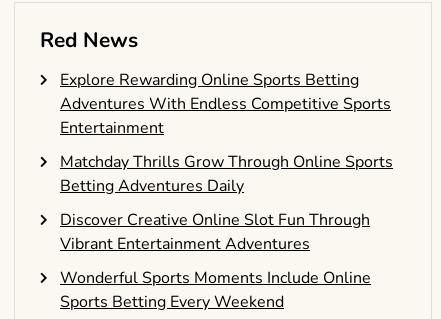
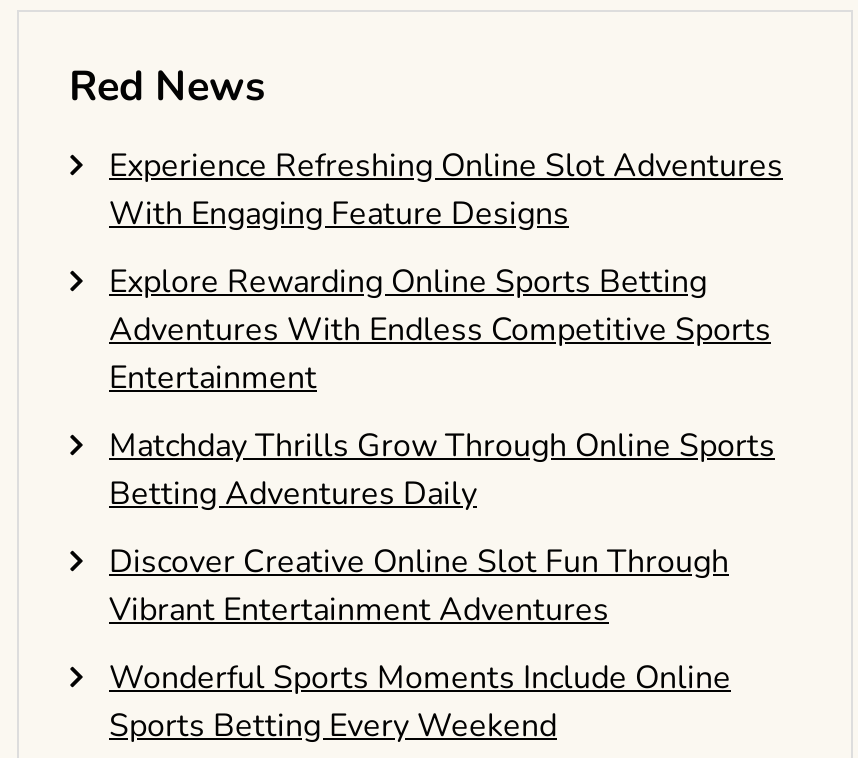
none -> [109,144,783,236] Experience Refreshing Online Slot Adventures | With Engaging Feature Designs

